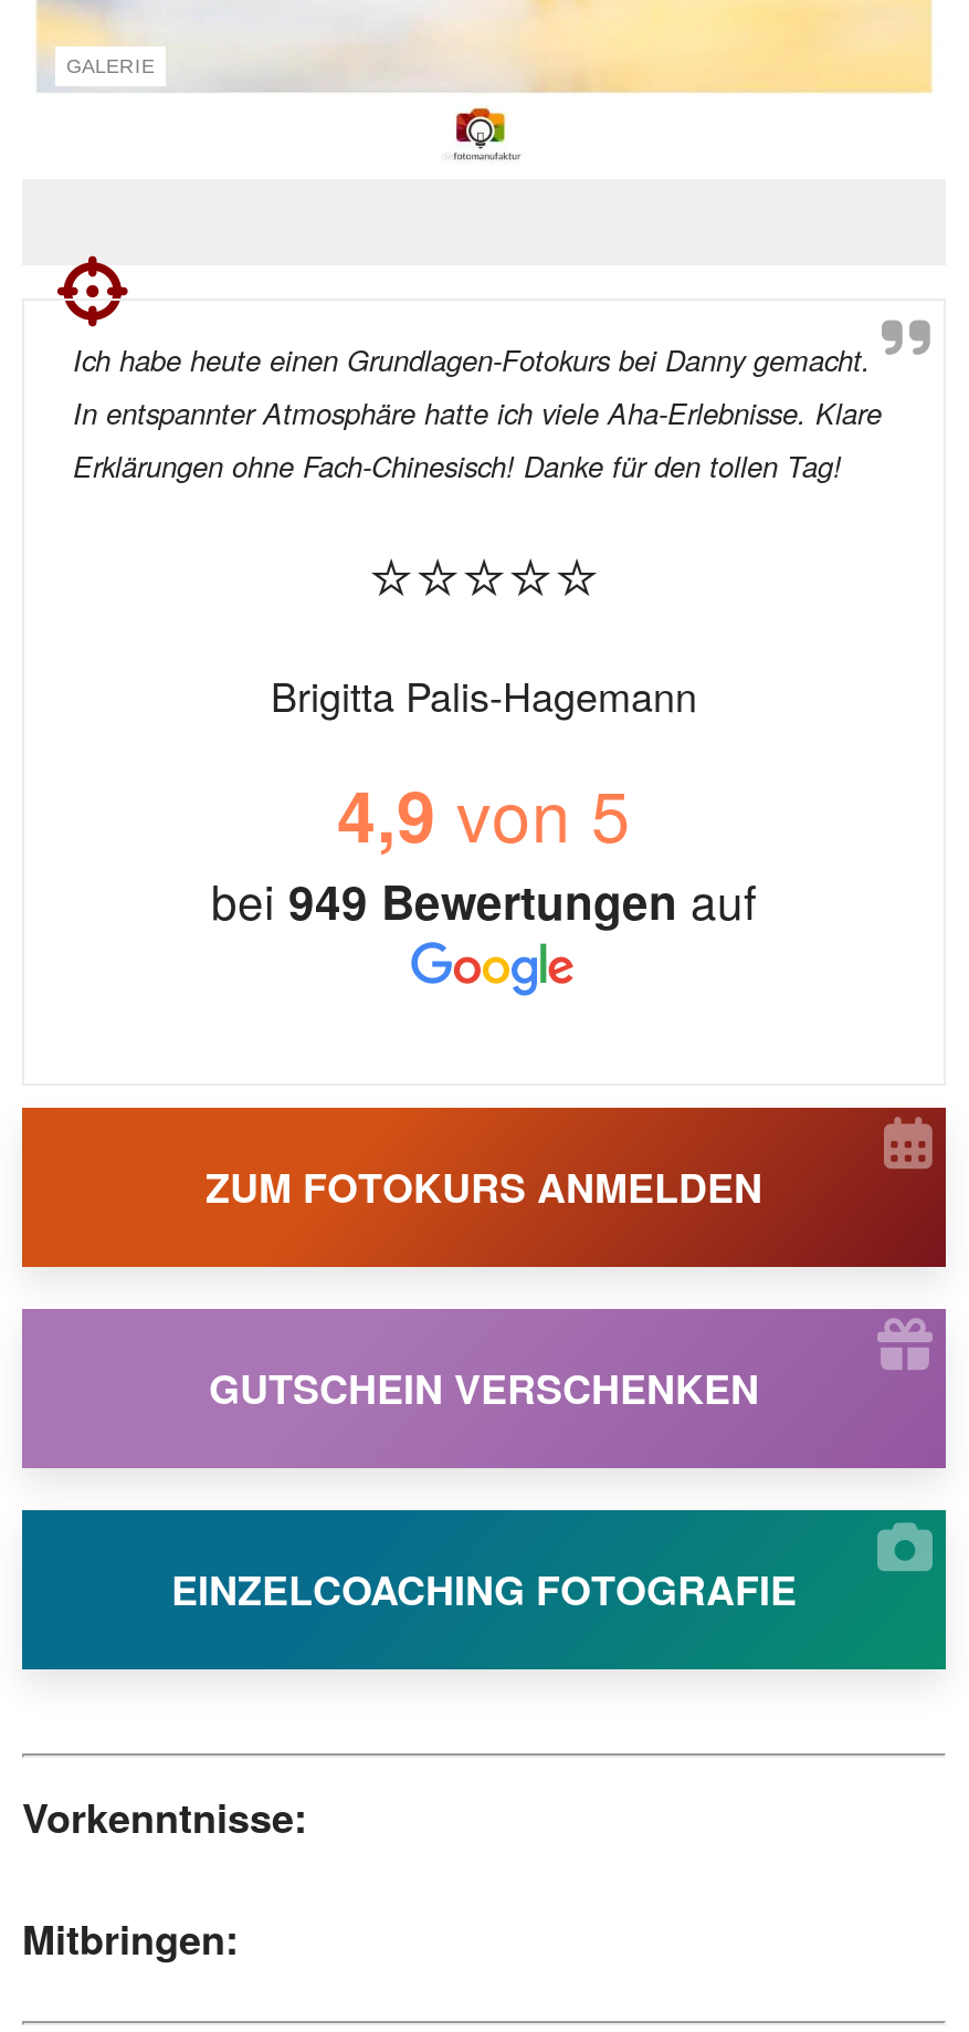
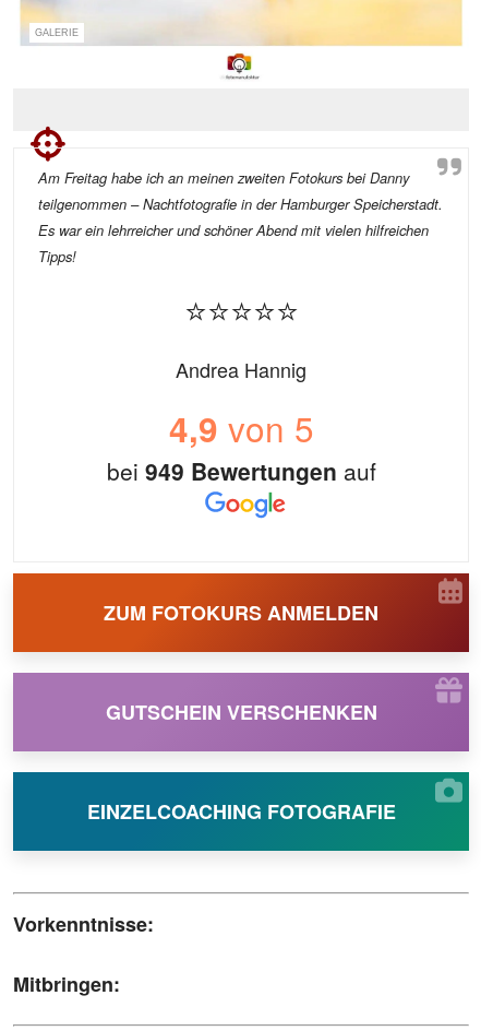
[73,339,882,487] Ich habe heute einen Grundlagen-Fotokurs bei Danny gemacht. | In entspannter Atmosphäre hatte ich viele Aha-Erlebnisse. Klare | Erklärungen ohne Fach-Chinesisch! Danke für den tollen Tag! -> [38,167,443,267] Am Freitag habe ich an meinen zweiten Fotokurs bei Danny | teilgenommen – Nachtfotografie in der Hamburger Speicherstadt. | Es war ein lehrreicher und schöner Abend mit vielen hilfreichen | Tipps!
[271,666,697,723] Brigitta Palis-Hagemann -> [176,355,306,383] Andrea Hannig

